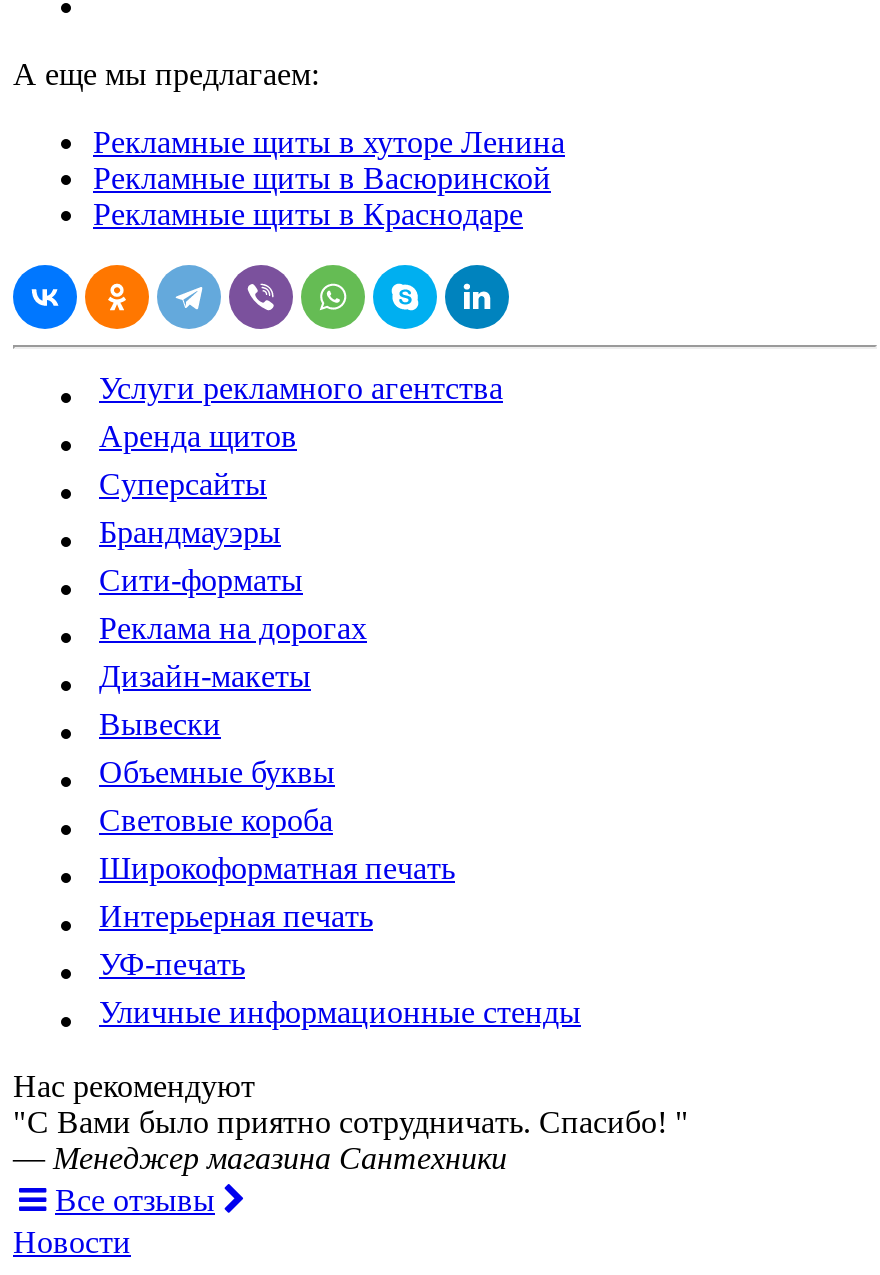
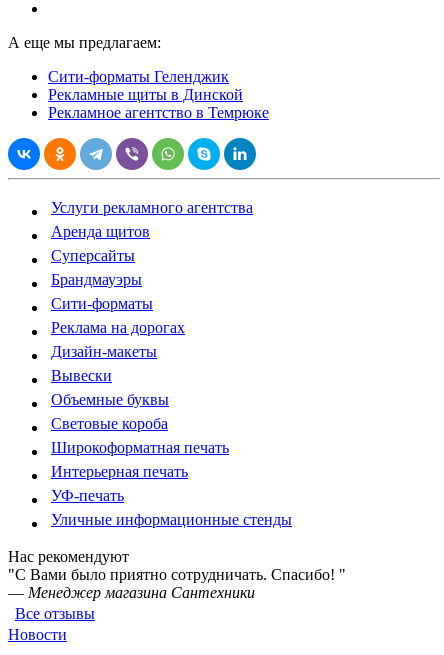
[93,124,565,230] Рекламные щиты в хуторе Ленина | Рекламные щиты в Васюринской | Рекламные щиты в Краснодаре -> [48,68,269,121] Сити-форматы Геленджик | Рекламные щиты в Динской | Рекламное агентство в Темрюке

